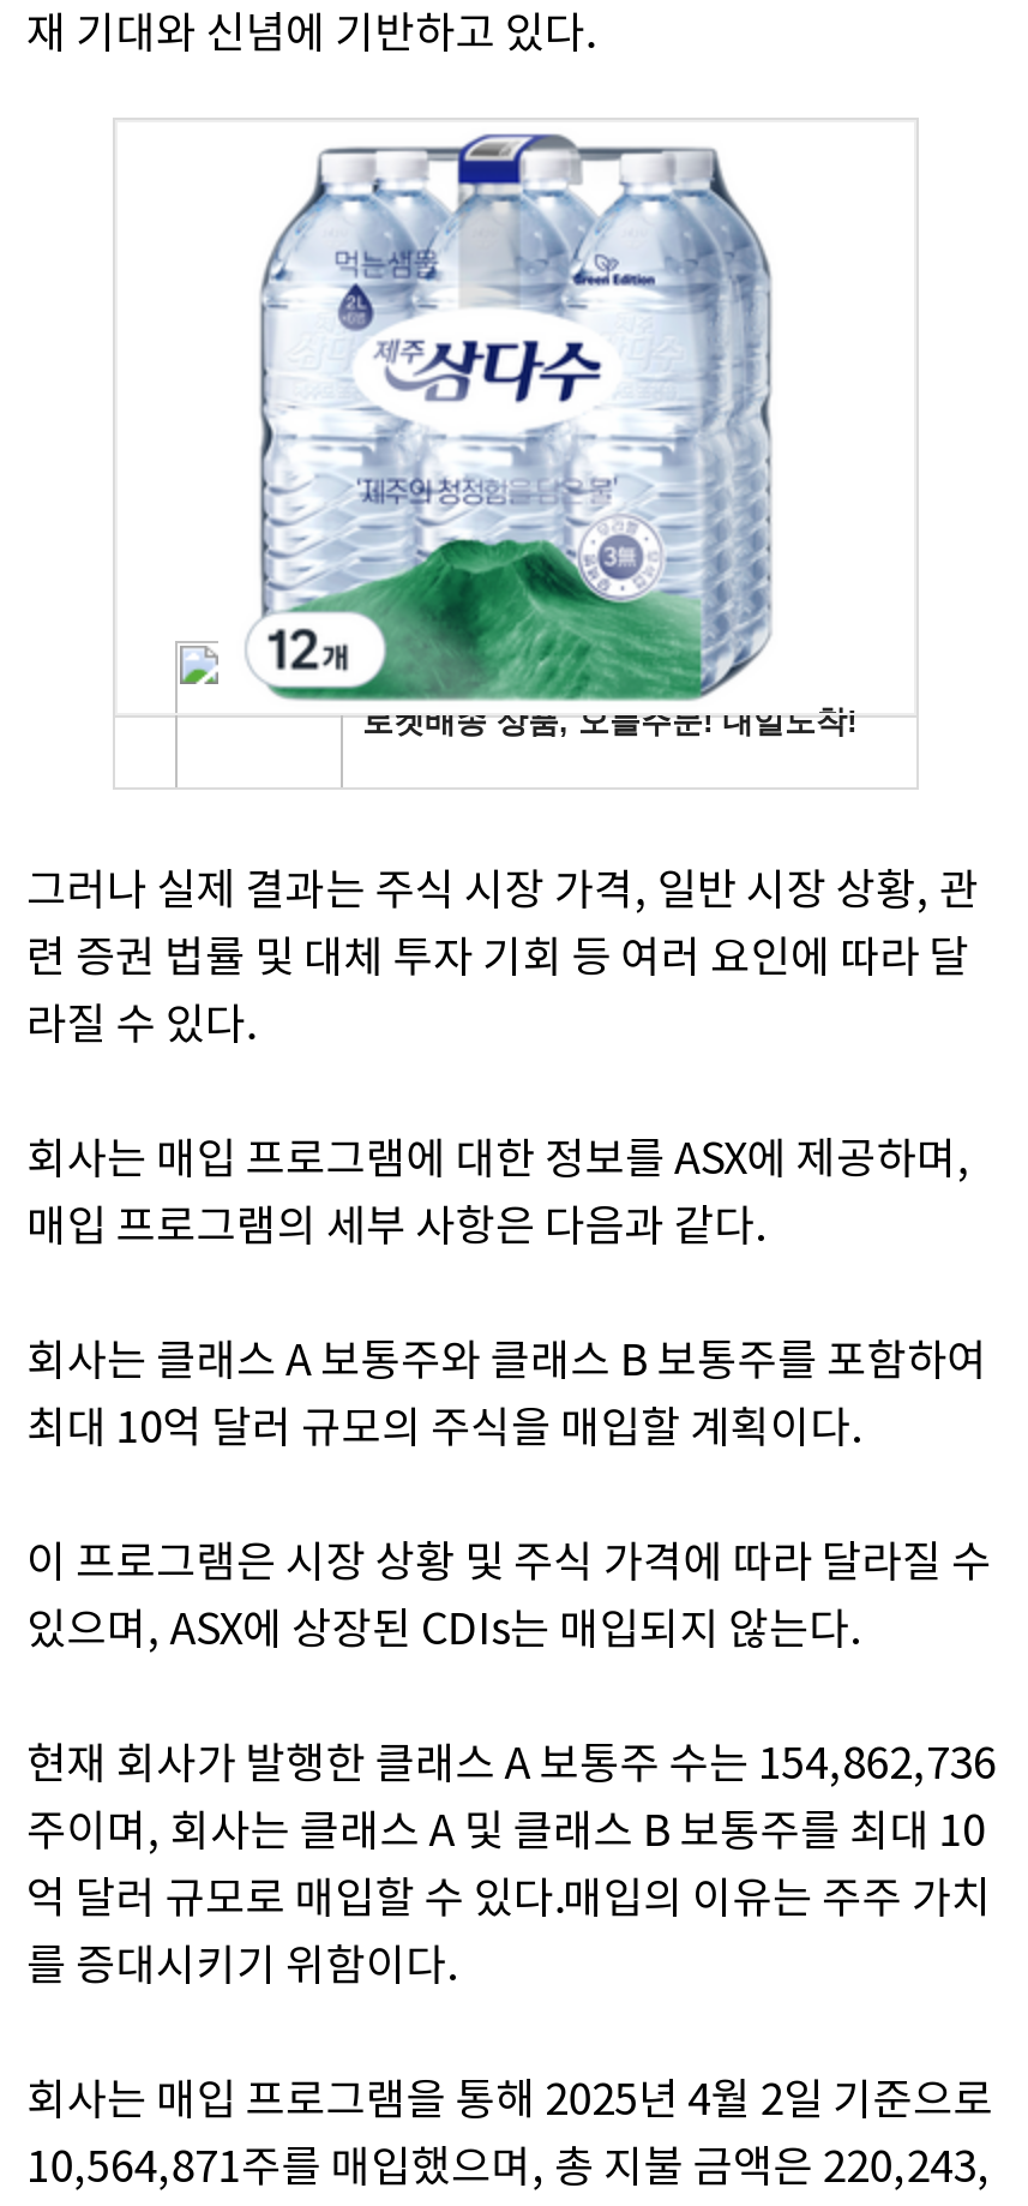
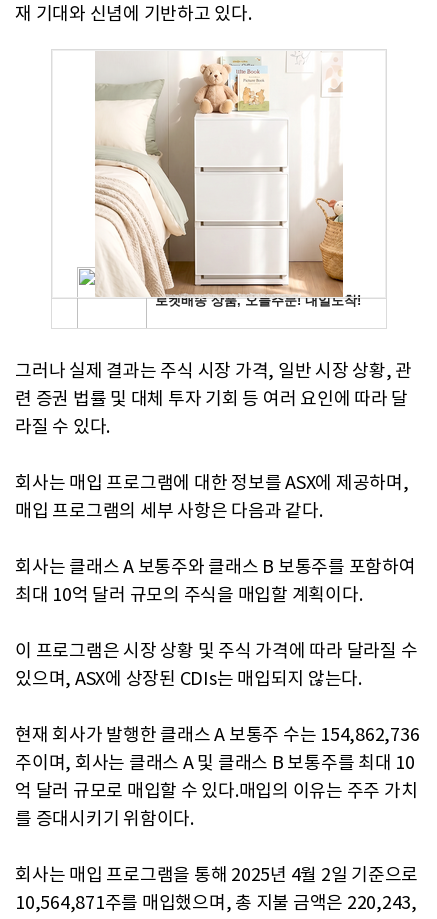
[218,122,813,715] [image] -> [94,51,344,298] [image]

